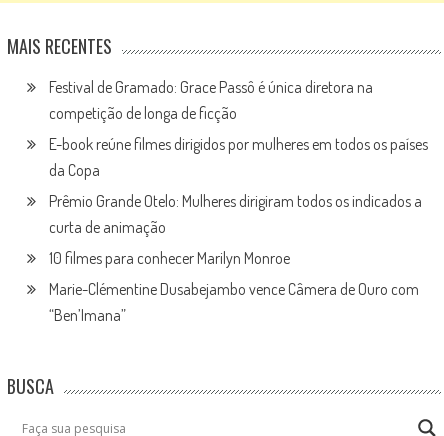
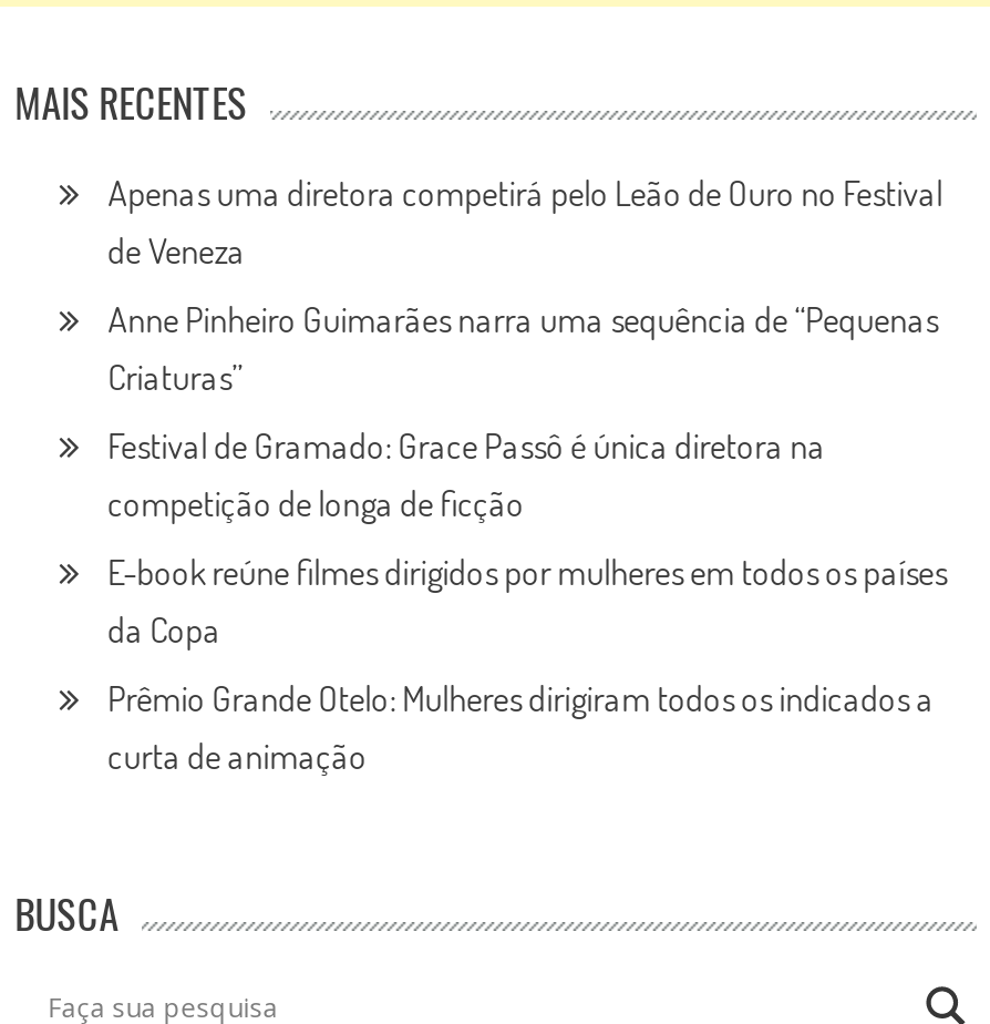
none -> [108,171,943,399] Apenas uma diretora competirá pelo Leão de Ouro no Festival | de Veneza | Anne Pinheiro Guimarães narra uma sequência de “Pequenas | Criaturas”
moved [49,77,428,237] -> [108,423,947,778]: Festival de Gramado: Grace Passô é única diretora na | competição de longa de ficção | E-book reúne filmes dirigidos por mulheres em todos os países | da Copa | Prêmio Grande Otelo: Mulheres dirigiram todos os indicados a | curta de animação
[49,248,419,325] 10 filmes para conhecer Marilyn Monroe | Marie-Clémentine Dusabejambo vence Câmera de Ouro com | “Ben’Imana” -> none

